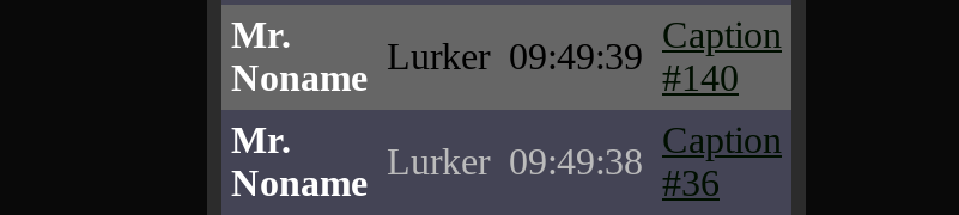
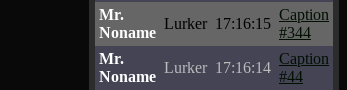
[387,36,643,76] Lurker 09:49:39 -> [164,15,271,32] Lurker 17:16:15
[662,57,739,98] #140 -> [279,24,311,41] #344
[387,141,643,182] Lurker 09:49:38 -> [164,59,271,76] Lurker 17:16:14
[662,162,720,203] #36 -> [279,68,303,85] #44

